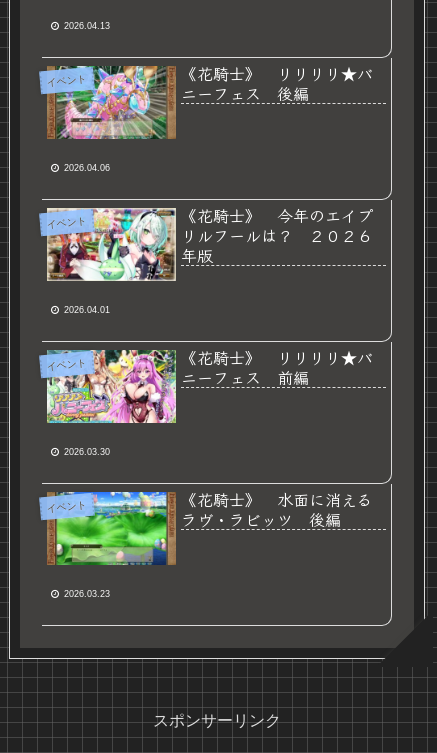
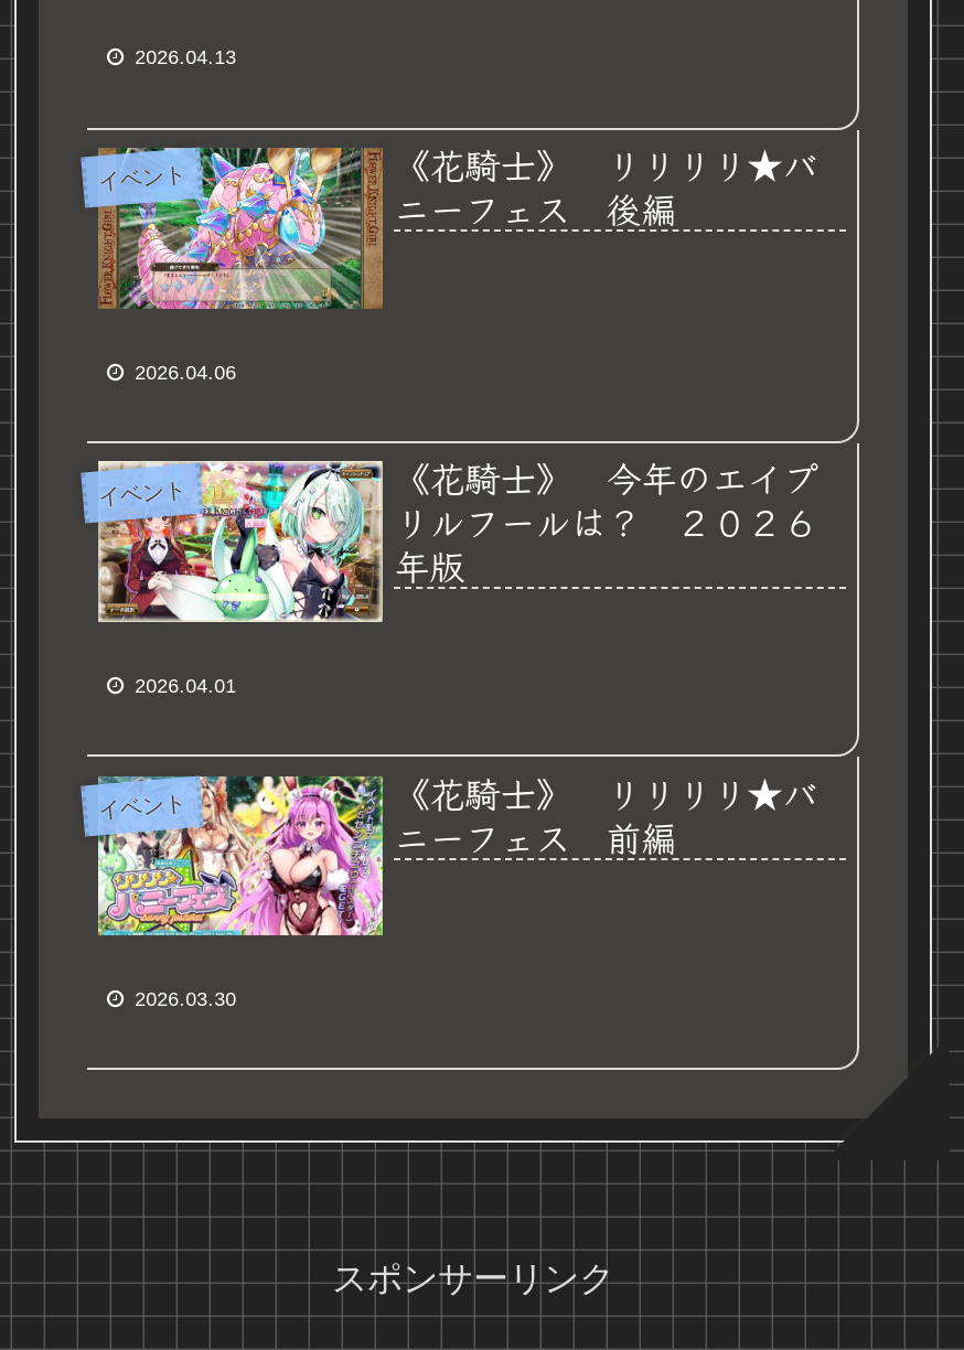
[46,487,373,599] [image] | イベント | 《花騎士》 水面に消える | ラヴ・ラビッツ 後編 | 2026.03.23 -> none

